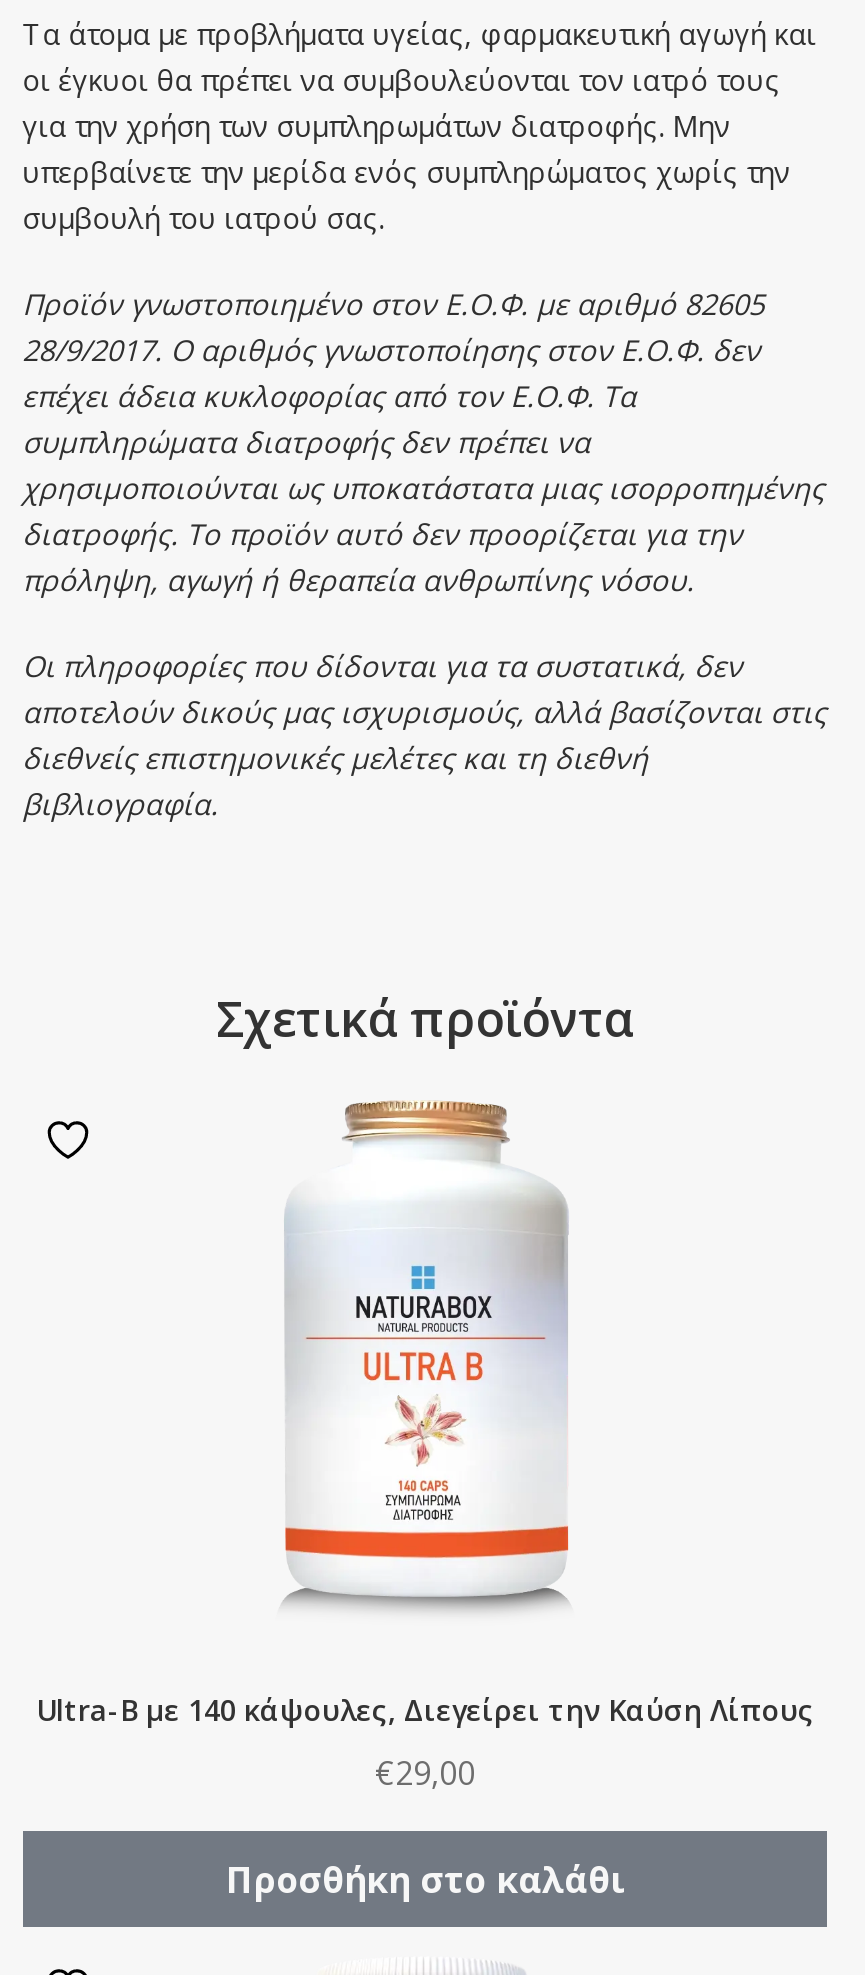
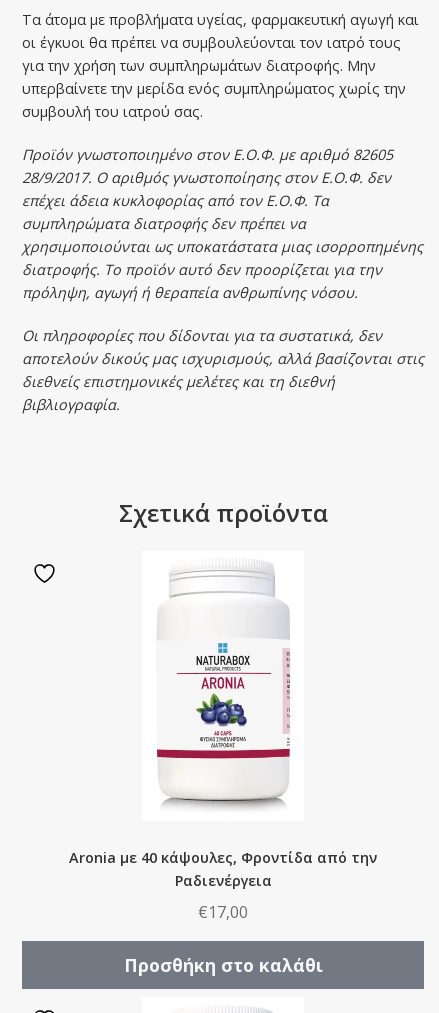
[281,1099,571,1609] [image] -> [153,564,295,807] [image]
[36,1692,814,1730] Ultra-B με 140 κάψουλες, Διεγείρει την Καύση Λίπους -> [69,848,377,890] Aronia με 40 κάψουλες, Φροντίδα από την | Ραδιενέργεια
[375,1751,475,1795] €29,00 -> [198,901,248,923] €17,00

